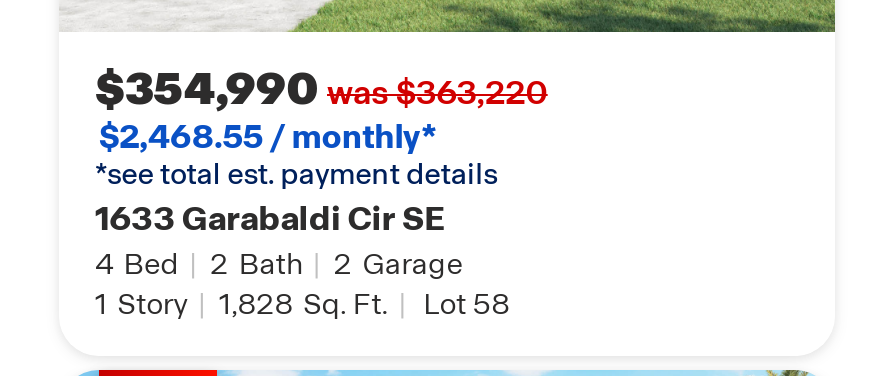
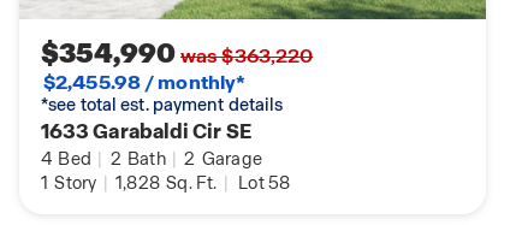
[99,116,437,158] $2,468.55 / monthly* -> [43,70,246,95] $2,455.98 / monthly*

